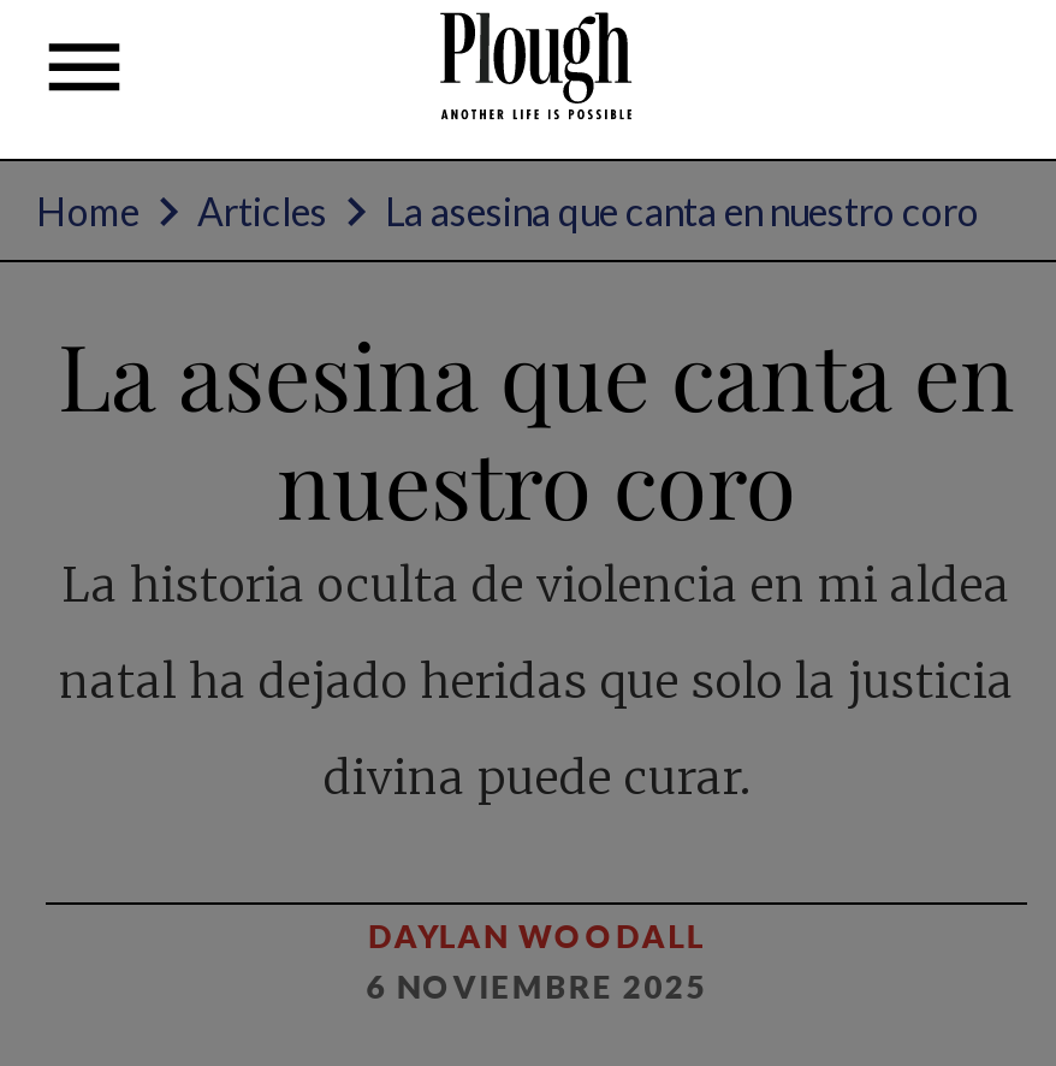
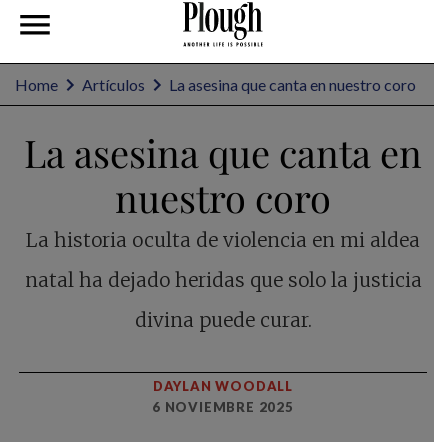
[197,188,327,234] Articles -> [82,75,145,94] Artículos

